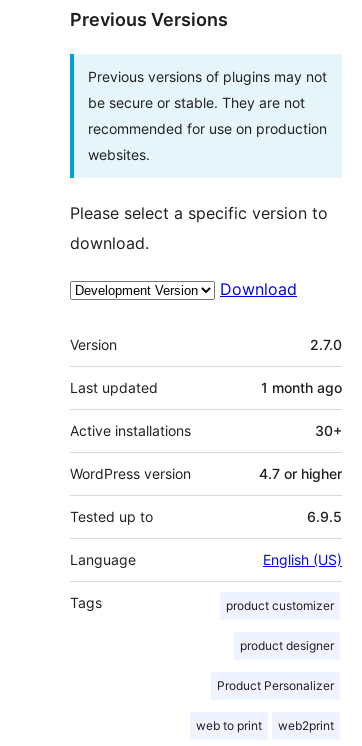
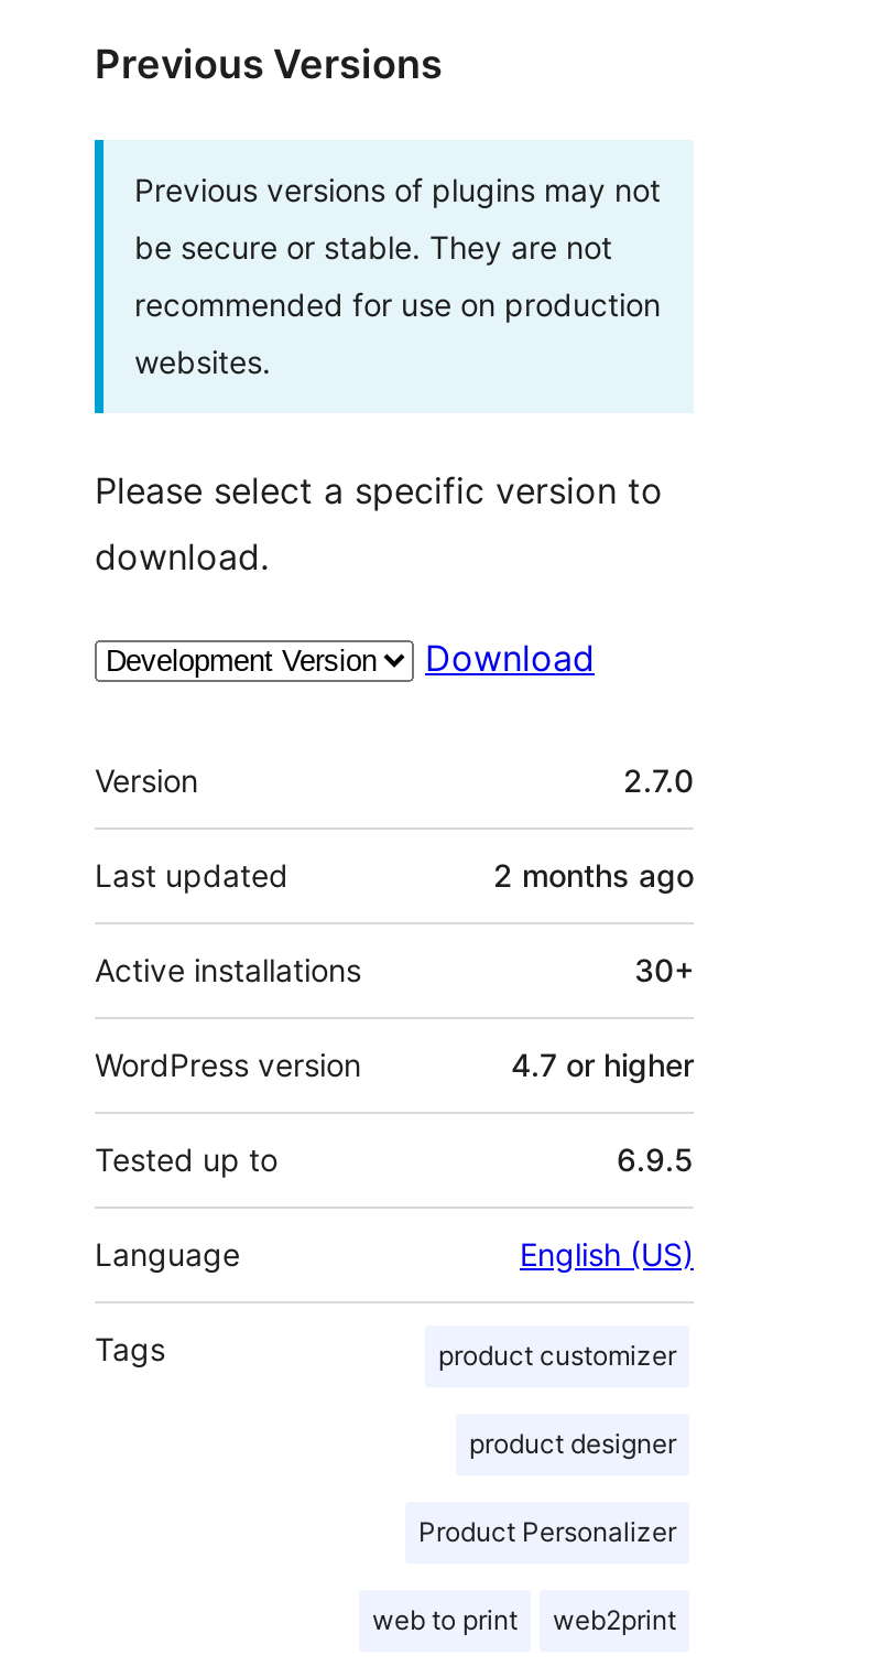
[261,379,342,396] 1 month ago -> [493,855,694,893] 2 months ago

